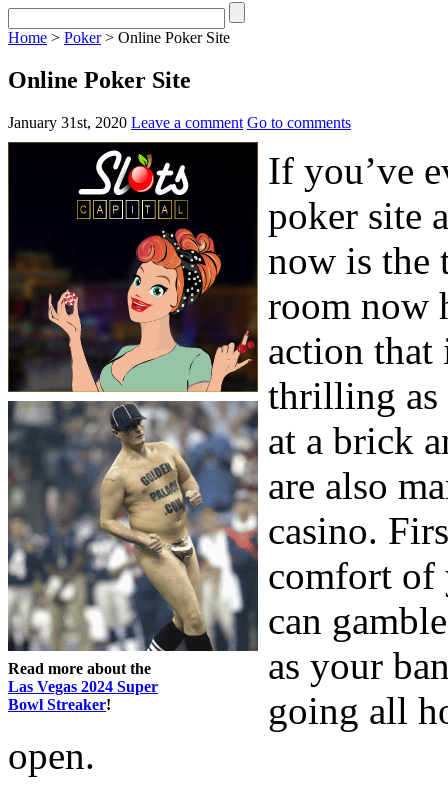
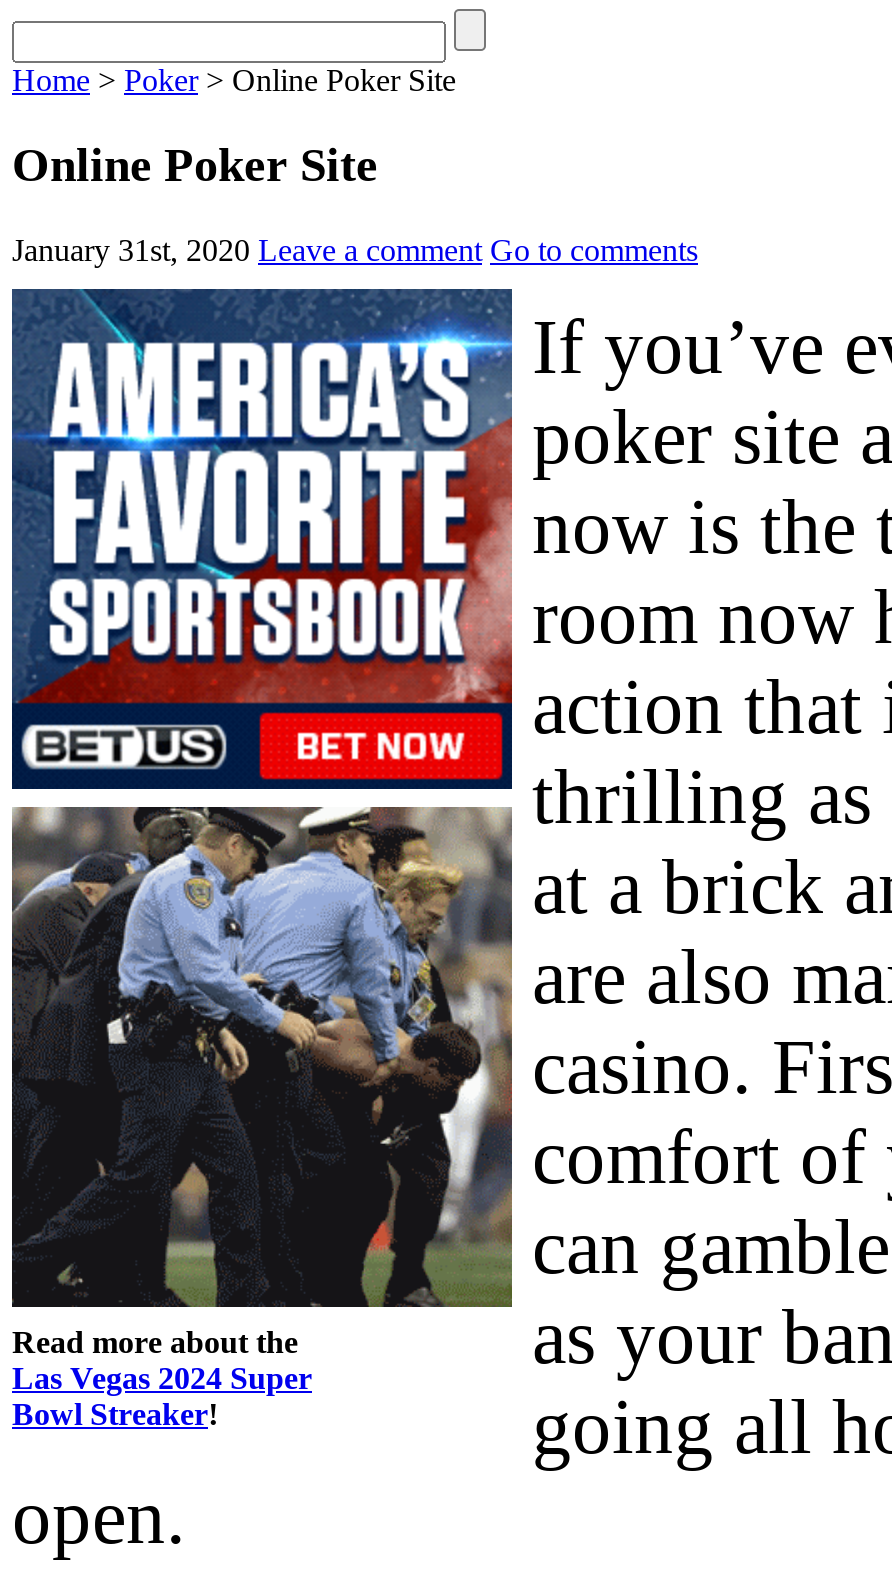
[7,141,259,393] [image] -> [10,287,514,791] [image]
[8,400,258,652] [image] -> [10,807,512,1309] [image]

